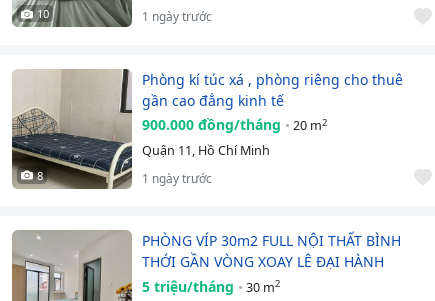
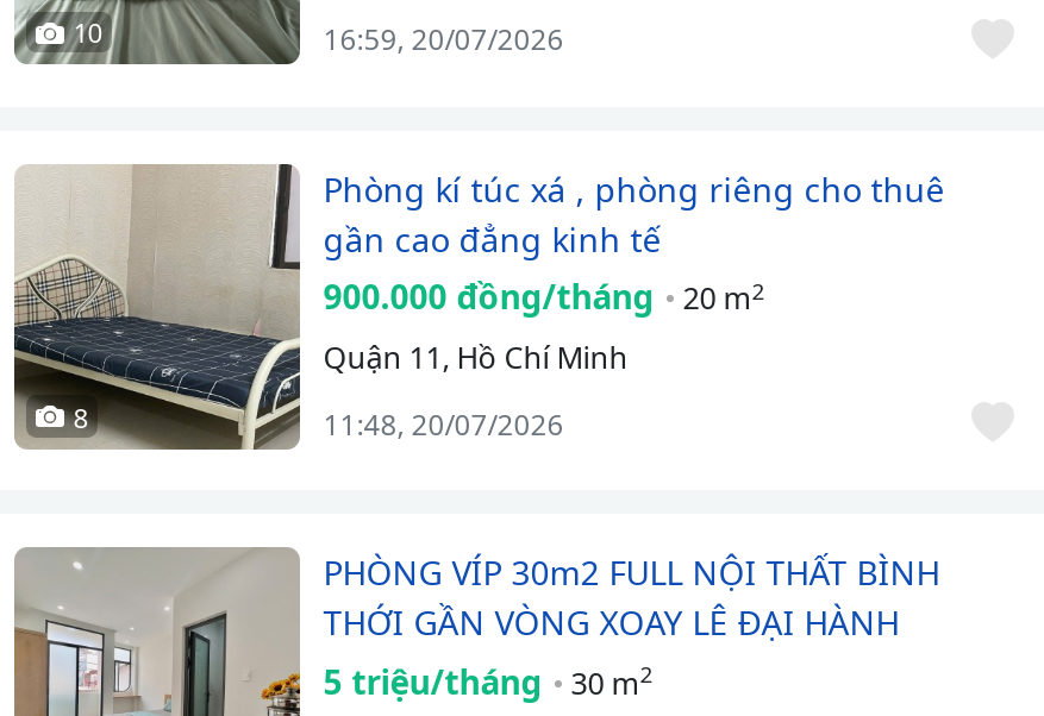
[142,8,212,24] 1 ngày trước -> [323,19,564,57] 16:59, 20/07/2026
[142,169,212,185] 1 ngày trước -> [323,403,564,441] 11:48, 20/07/2026

